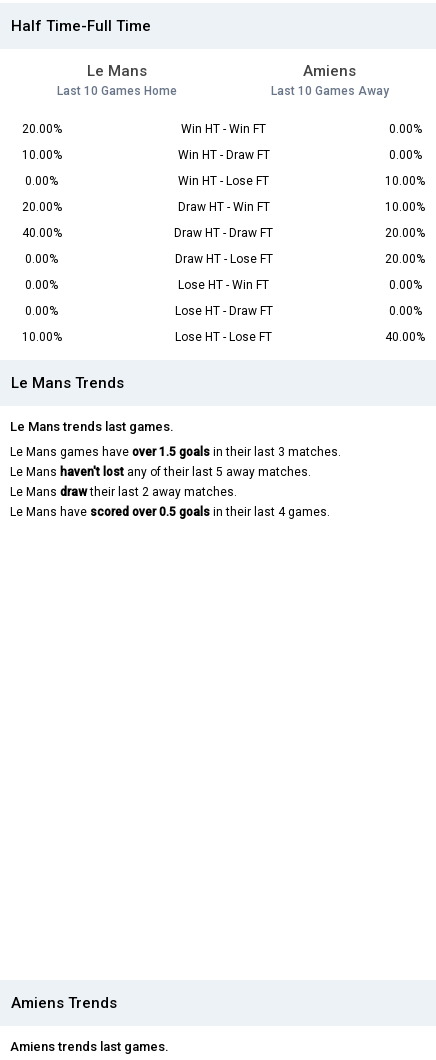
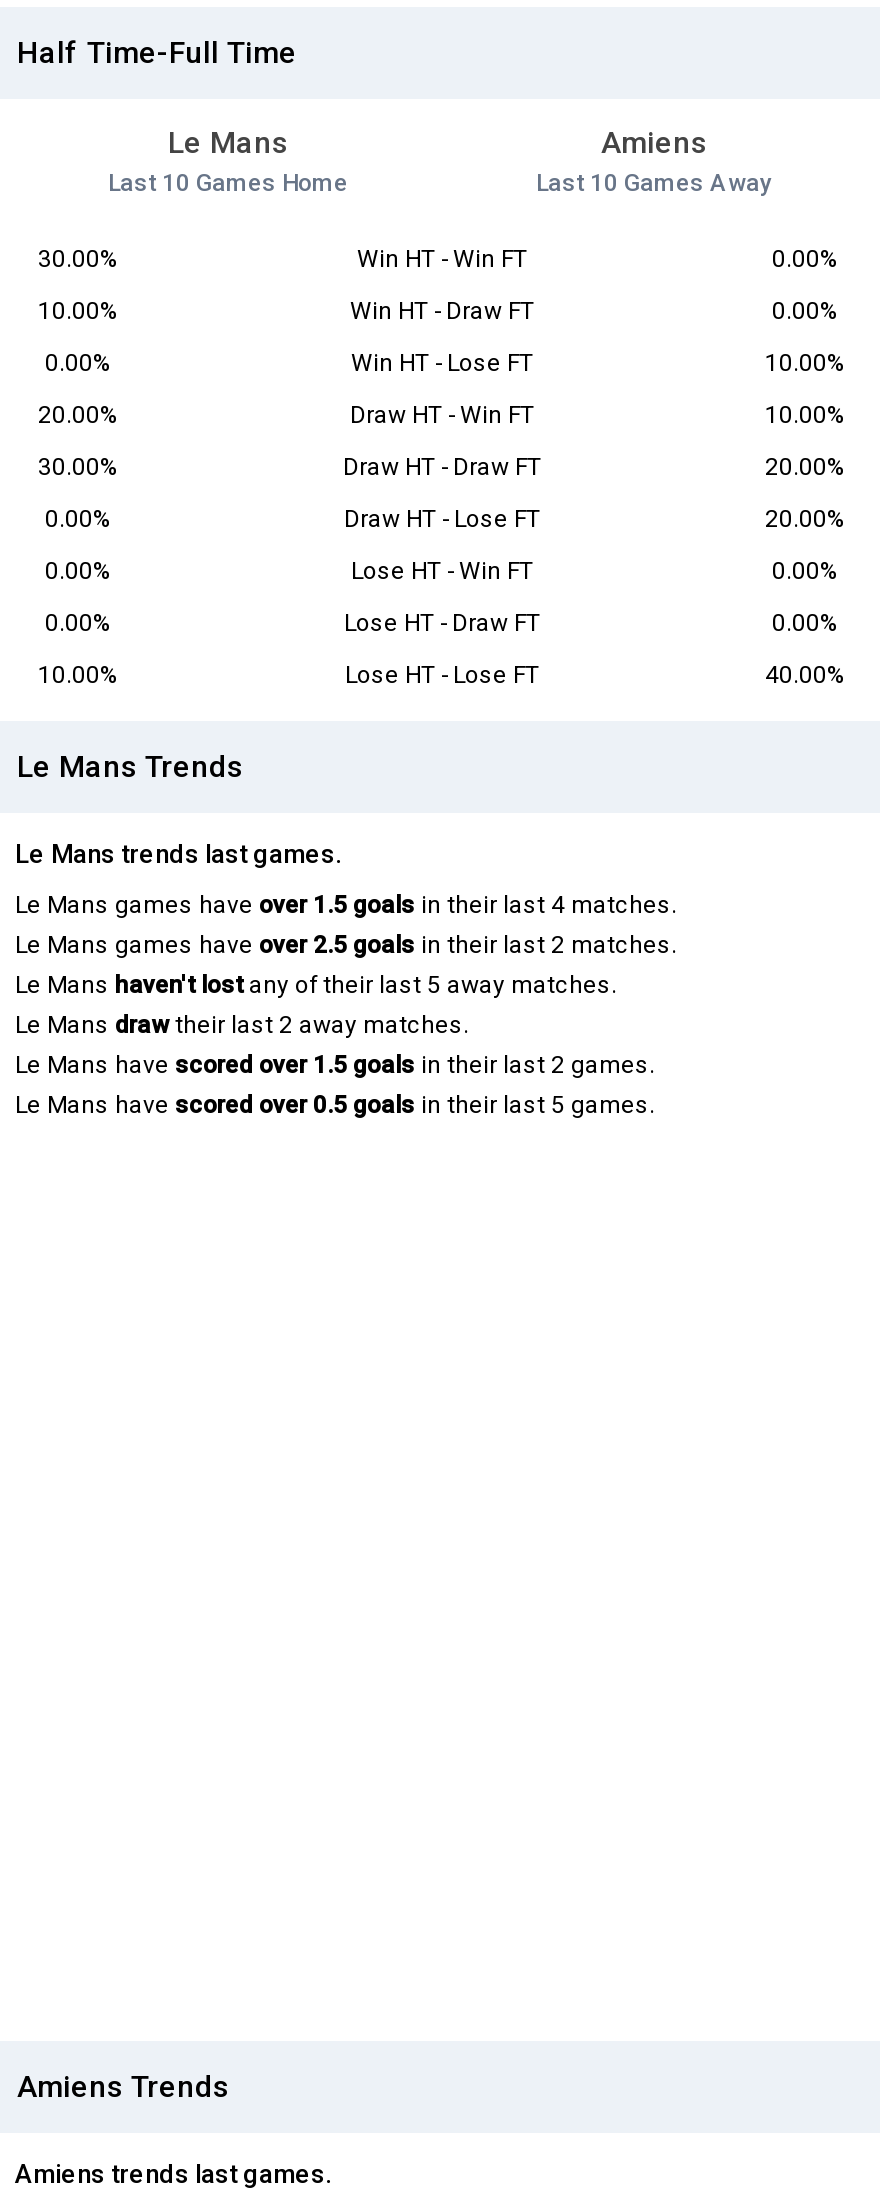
[21,122,61,136] 20.00% -> [38,245,118,273] 30.00%
[21,226,61,240] 40.00% -> [38,453,118,481] 30.00%
[10,445,341,459] Le Mans games have over 1.5 goals in their last 3 matches. -> [15,891,677,959] Le Mans games have over 1.5 goals in their last 4 matches. | Le Mans games have over 2.5 goals in their last 2 matches.
[10,505,330,519] Le Mans have scored over 0.5 goals in their last 4 games. -> [15,1051,655,1119] Le Mans have scored over 1.5 goals in their last 2 games. | Le Mans have scored over 0.5 goals in their last 5 games.

